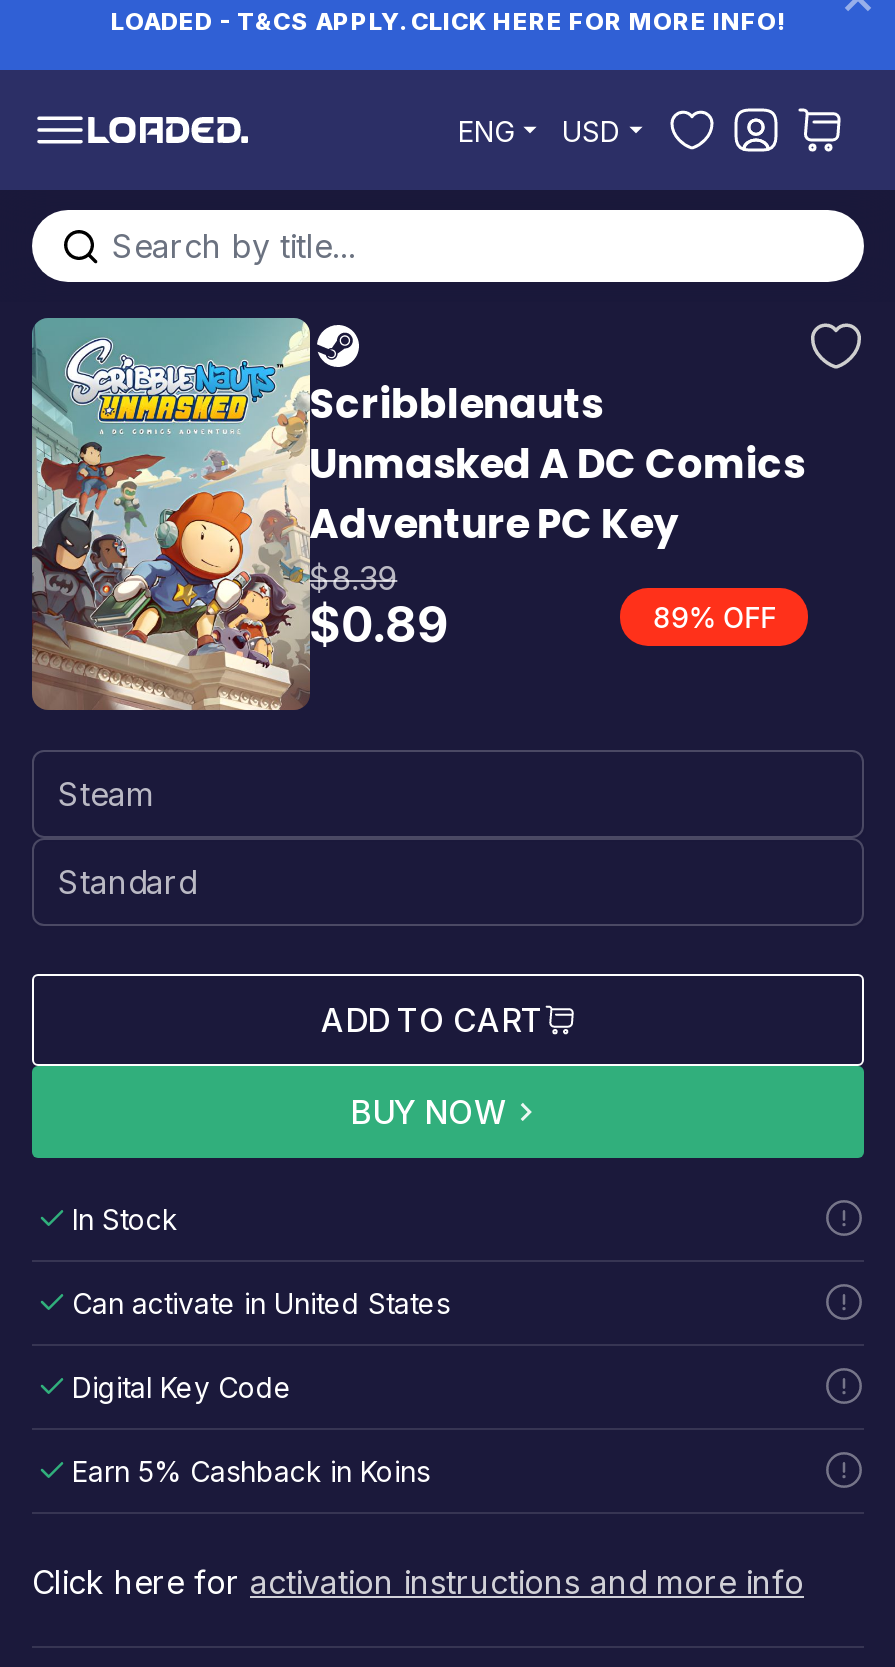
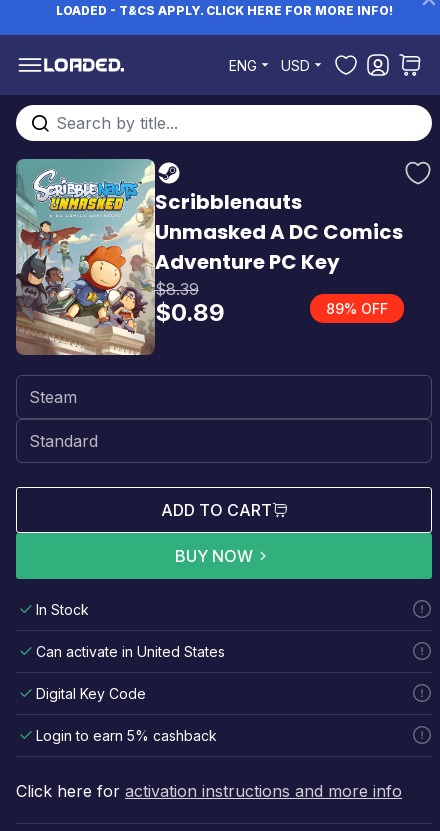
[72,1454,430,1488] Earn 5% Cashback in Koins -> [36,727,217,744] Login to earn 5% cashback

